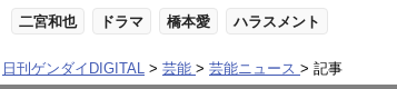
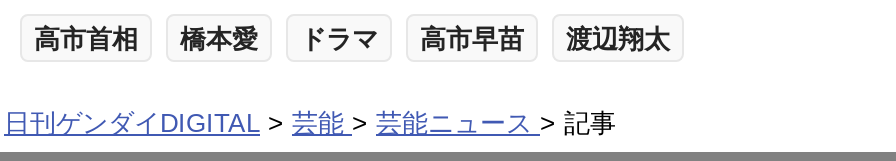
[19,13,77,30] 二宮和也 -> [34,24,258,54] 高市首相 | 橋本愛
[167,13,320,30] 橋本愛 | ハラスメント -> [420,24,670,54] 高市早苗 | 渡辺翔太

